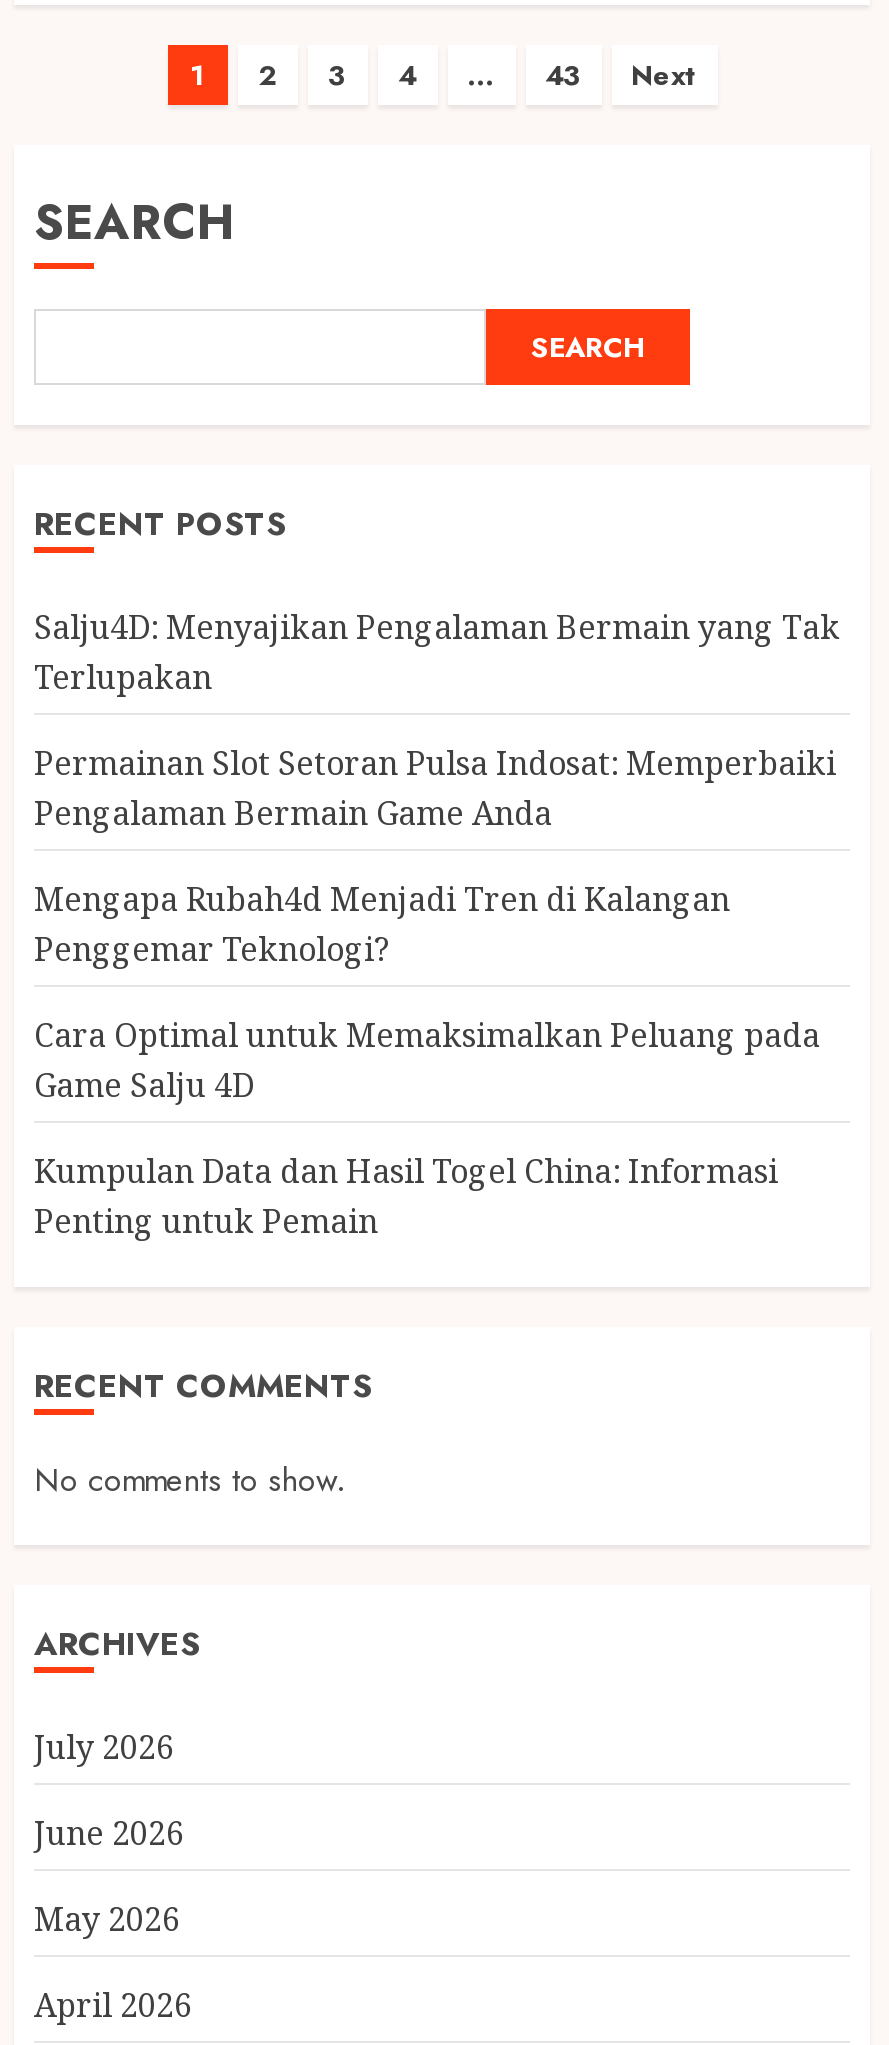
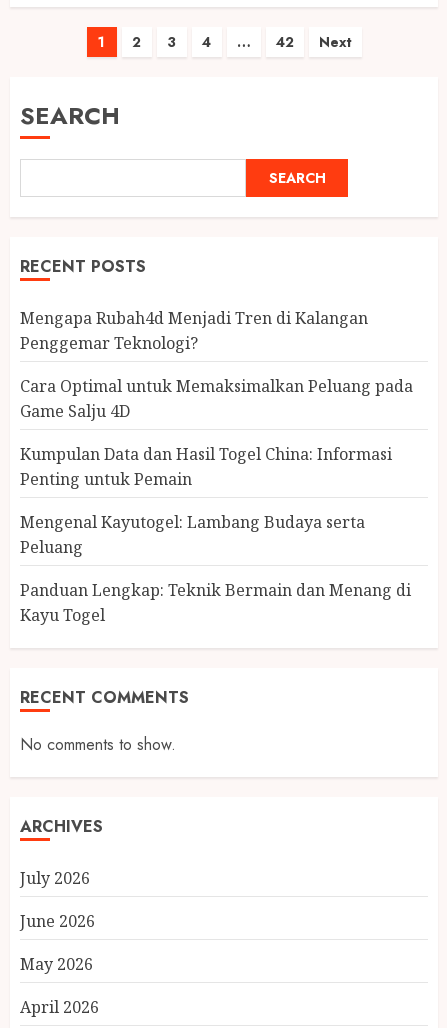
[545,55,581,95] 43 -> [275,32,293,52] 42
[34,605,840,835] Salju4D: Menyajikan Pengalaman Bermain yang Tak | Terlupakan | Permainan Slot Setoran Pulsa Indosat: Memperbaiki | Pengalaman Bermain Game Anda -> none
moved [34,877,820,1243] -> [20,307,413,490]: Mengapa Rubah4d Menjadi Tren di Kalangan | Penggemar Teknologi? | Cara Optimal untuk Memaksimalkan Peluang pada | Game Salju 4D | Kumpulan Data dan Hasil Togel China: Informasi | Penting untuk Pemain
none -> [20,511,411,626] Mengenal Kayutogel: Lambang Budaya serta | Peluang | Panduan Lengkap: Teknik Bermain dan Menang di | Kayu Togel

